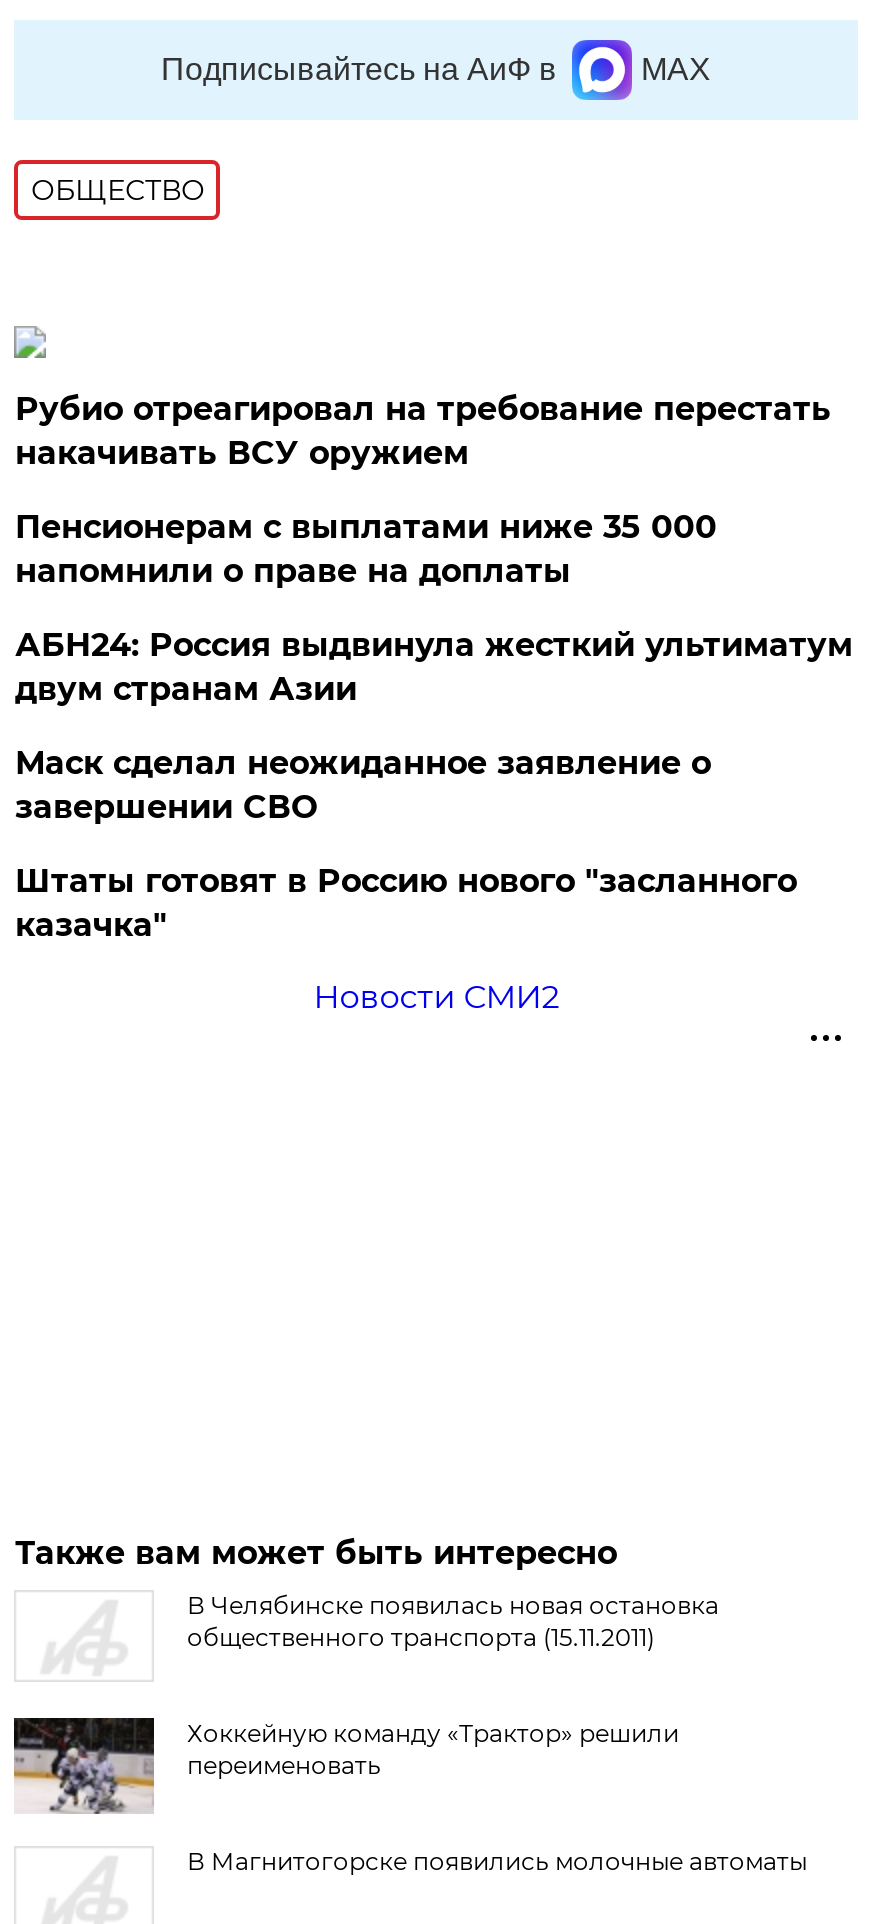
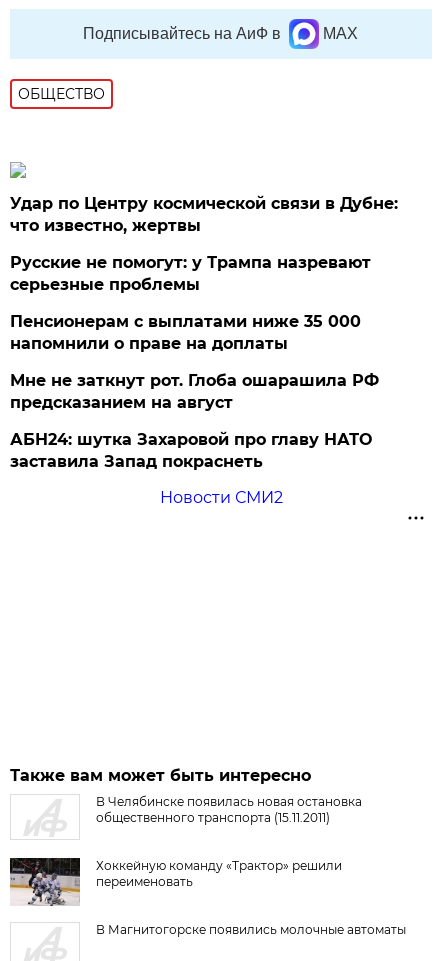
[15,390,831,472] Рубио отреагировал на требование перестать | накачивать ВСУ оружием -> [10,194,398,294] Удар по Центру космической связи в Дубне: | что известно, жертвы | Русские не помогут: у Трампа назревают | серьезные проблемы
moved [15,508,717,590] -> [10,312,361,353]: Пенсионерам с выплатами ниже 35 000 | напомнили о праве на доплаты
[15,626,853,944] АБН24: Россия выдвинула жесткий ультиматум | двум странам Азии | Маск сделал неожиданное заявление о | завершении СВО | Штаты готовят в Россию нового "засланного | казачка" -> [10,371,379,471] Мне не заткнут рот. Глоба ошарашила РФ | предсказанием на август | АБН24: шутка Захаровой про главу НАТО | заставила Запад покраснеть

